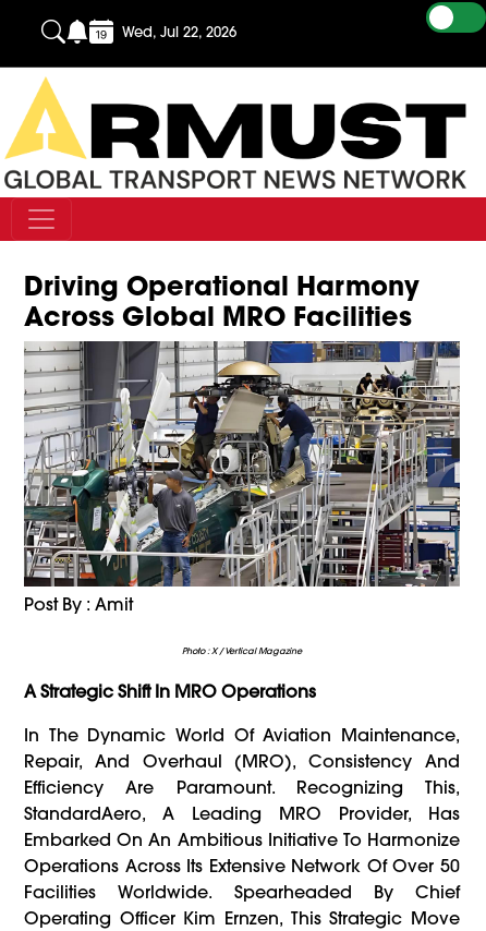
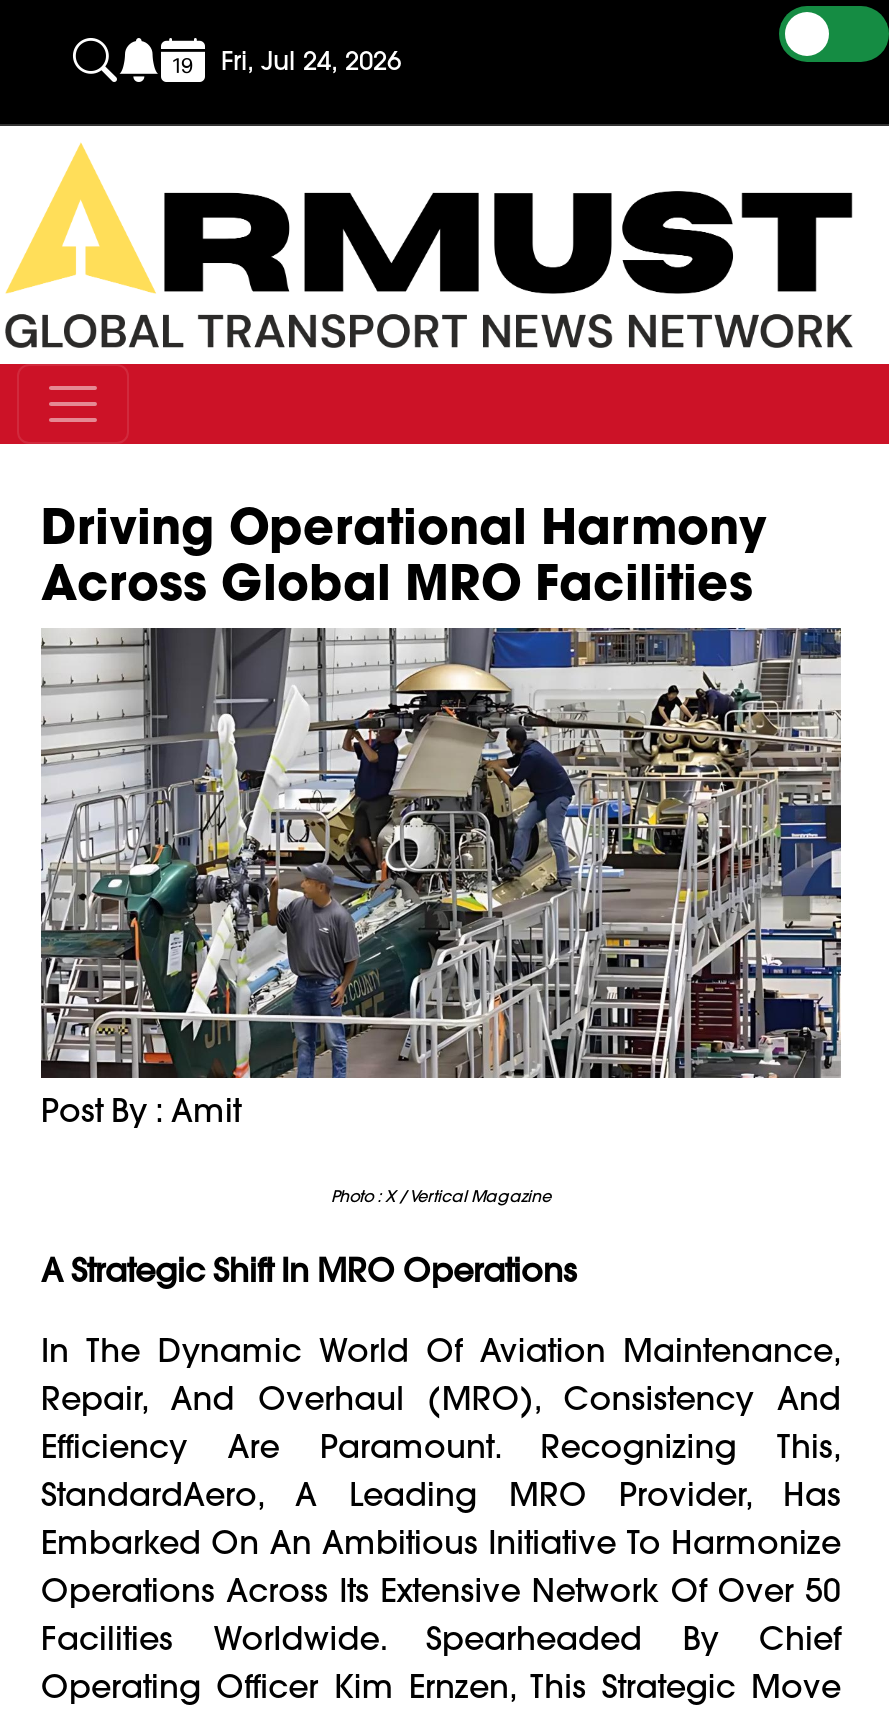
[122,23,236,40] Wed, Jul 22, 2026 -> [221,44,401,76] Fri, Jul 24, 2026

